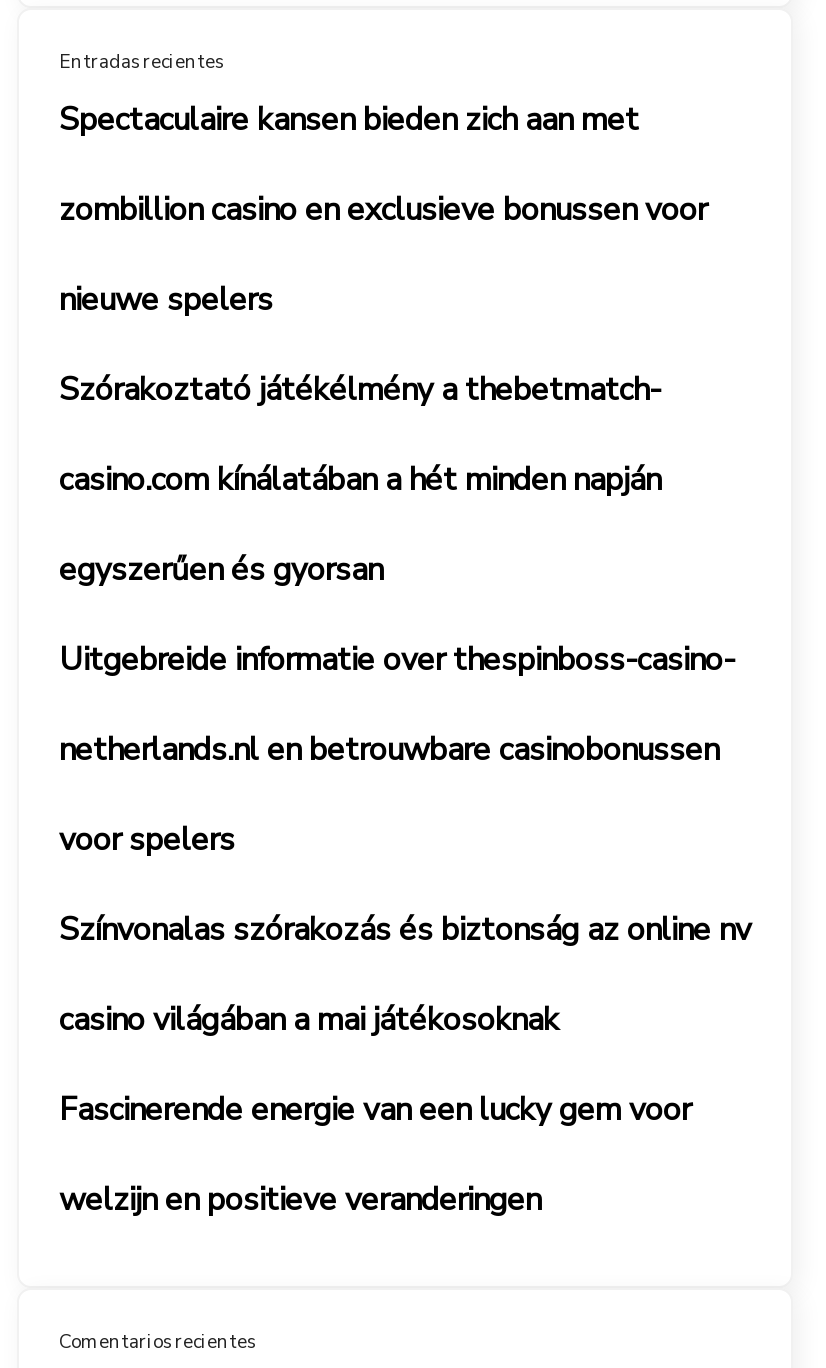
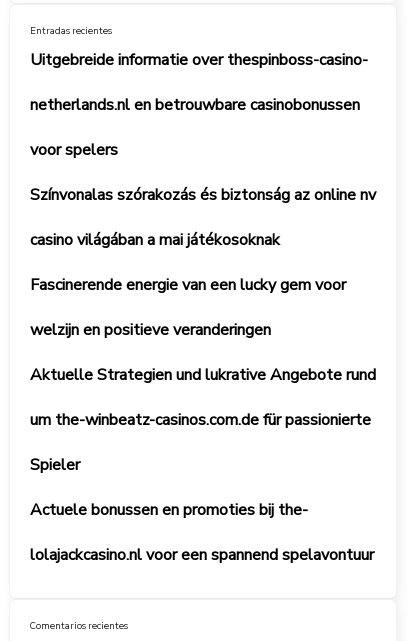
[59,99,707,593] Spectaculaire kansen bieden zich aan met | zombillion casino en exclusieve bonussen voor | nieuwe spelers | Szórakoztató játékélmény a thebetmatch- | casino.com kínálatában a hét minden napján | egyszerűen és gyorsan -> none
moved [59,639,751,1223] -> [30,49,376,341]: Uitgebreide informatie over thespinboss-casino- | netherlands.nl en betrouwbare casinobonussen | voor spelers | Színvonalas szórakozás és biztonság az online nv | casino világában a mai játékosoknak | Fascinerende energie van een lucky gem voor | welzijn en positieve veranderingen
none -> [30,364,376,566] Aktuelle Strategien und lukrative Angebote rund | um the-winbeatz-casinos.com.de für passionierte | Spieler | Actuele bonussen en promoties bij the- | lolajackcasino.nl voor een spannend spelavontuur

